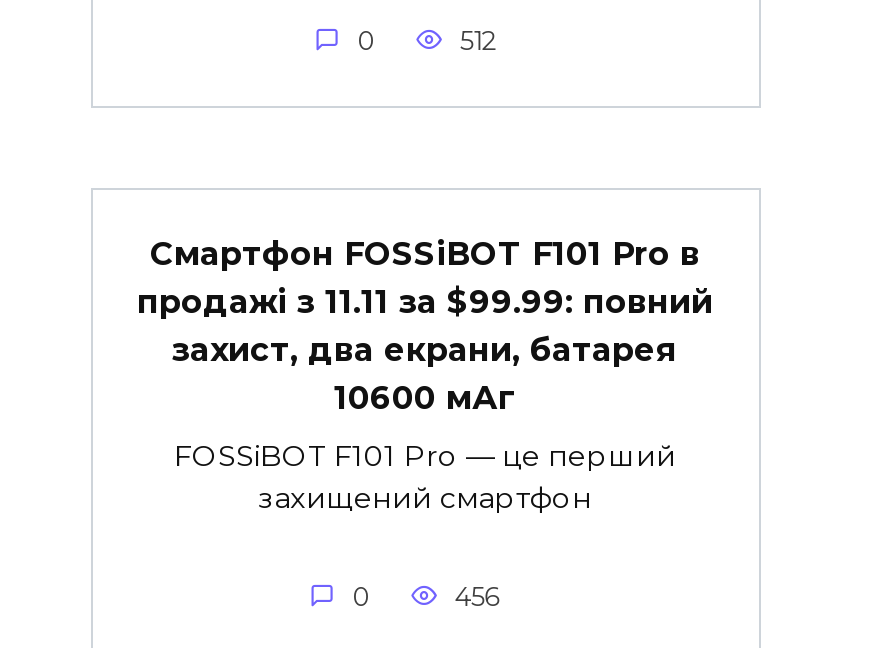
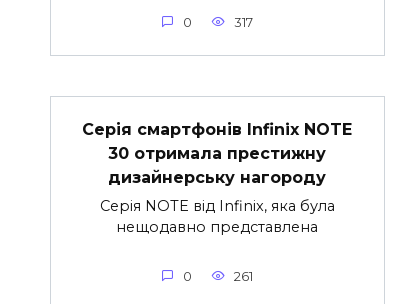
[459,25,495,55] 512 -> [234,15,253,30] 317
[137,235,713,417] Смартфон FOSSiBOT F101 Pro в | продажі з 11.11 за $99.99: повний | захист, два екрани, батарея | 10600 мАг -> [82,119,352,186] Серія смартфонів Infinix NOTE | 30 отримала престижну | дизайнерську нагороду
[174,438,676,516] FOSSiBOT F101 Pro — це перший | захищений смартфон -> [99,197,334,236] Серія NOTE від Infinix, яка була | нещодавно представлена
[455,581,501,611] 456 -> [234,269,253,284] 261

